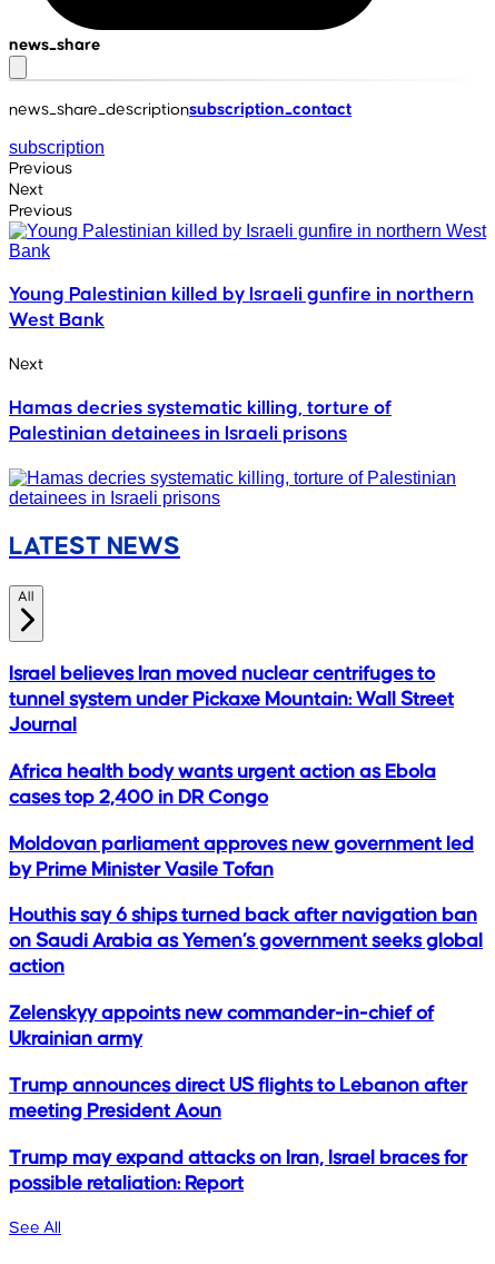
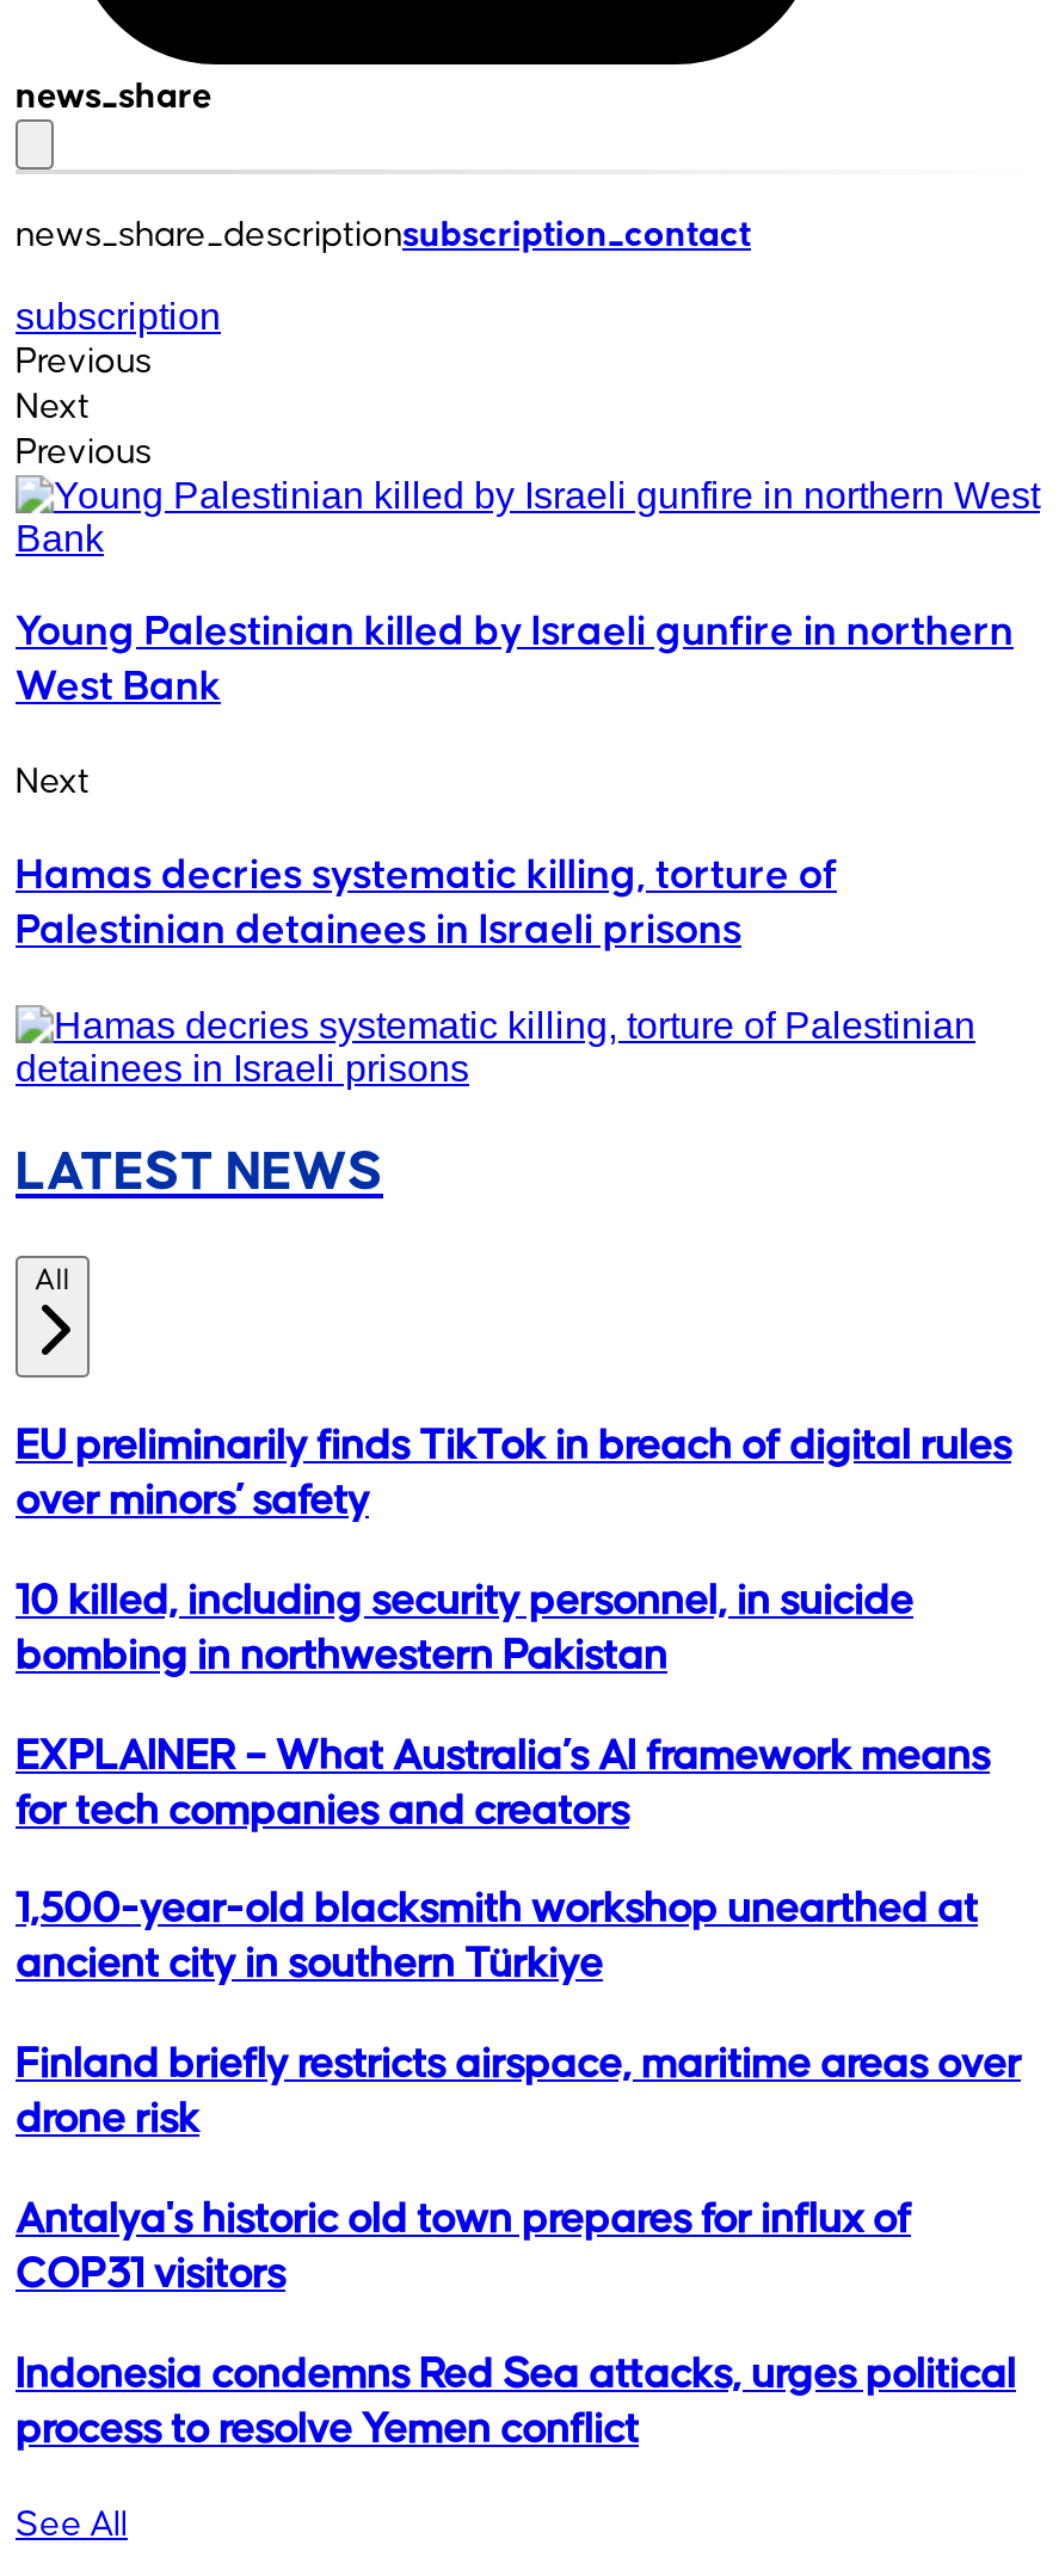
[9,664,454,736] Israel believes Iran moved nuclear centrifuges to | tunnel system under Pickaxe Mountain: Wall Street | Journal -> [16,1426,1011,1524] EU preliminarily finds TikTok in breach of digital rules | over minors’ safety
[9,762,436,808] Africa health body wants urgent action as Ebola | cases top 2,400 in DR Congo -> [16,1580,913,1678] 10 killed, including security personnel, in suicide | bombing in northwestern Pakistan
[9,834,474,880] Moldovan parliament approves new government led | by Prime Minister Vasile Tofan -> [16,1735,990,1833] EXPLAINER – What Australia’s AI framework means | for tech companies and creators
[9,906,483,977] Houthis say 6 ships turned back after navigation ban | on Saudi Arabia as Yemen’s government seeks global | action -> [16,1889,978,1987] 1,500-year-old blacksmith workshop unearthed at | ancient city in southern Türkiye
[9,1004,434,1049] Zelenskyy appoints new commander-in-chief of | Ukrainian army -> [16,2044,1021,2142] Finland briefly restricts airspace, maritime areas over | drone risk
[9,1076,467,1121] Trump announces direct US flights to Lebanon after | meeting President Aoun -> [16,2198,911,2296] Antalya's historic old town prepares for influx of | COP31 visitors
[9,1148,467,1193] Trump may expand attacks on Iran, Israel braces for | possible retaliation: Report -> [16,2353,1016,2451] Indonesia condemns Red Sea attacks, urges political | process to resolve Yemen conflict

